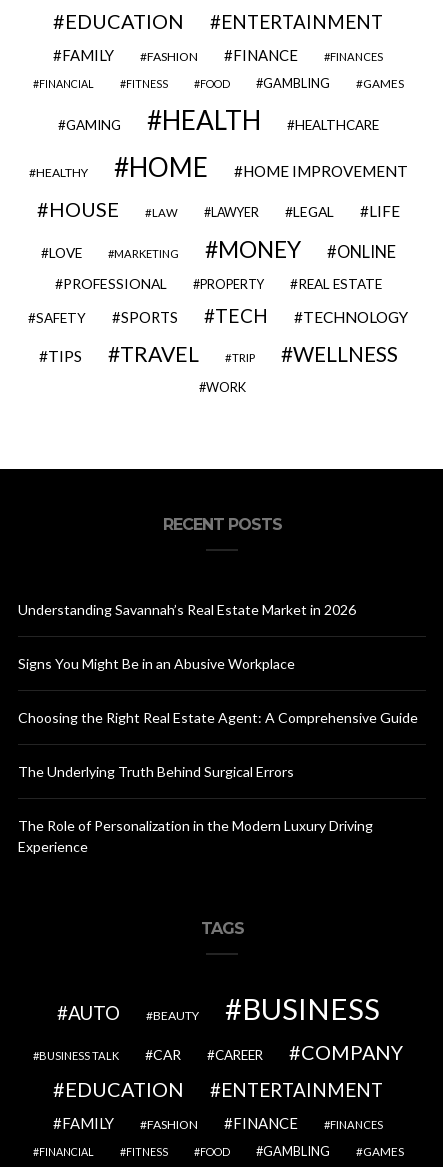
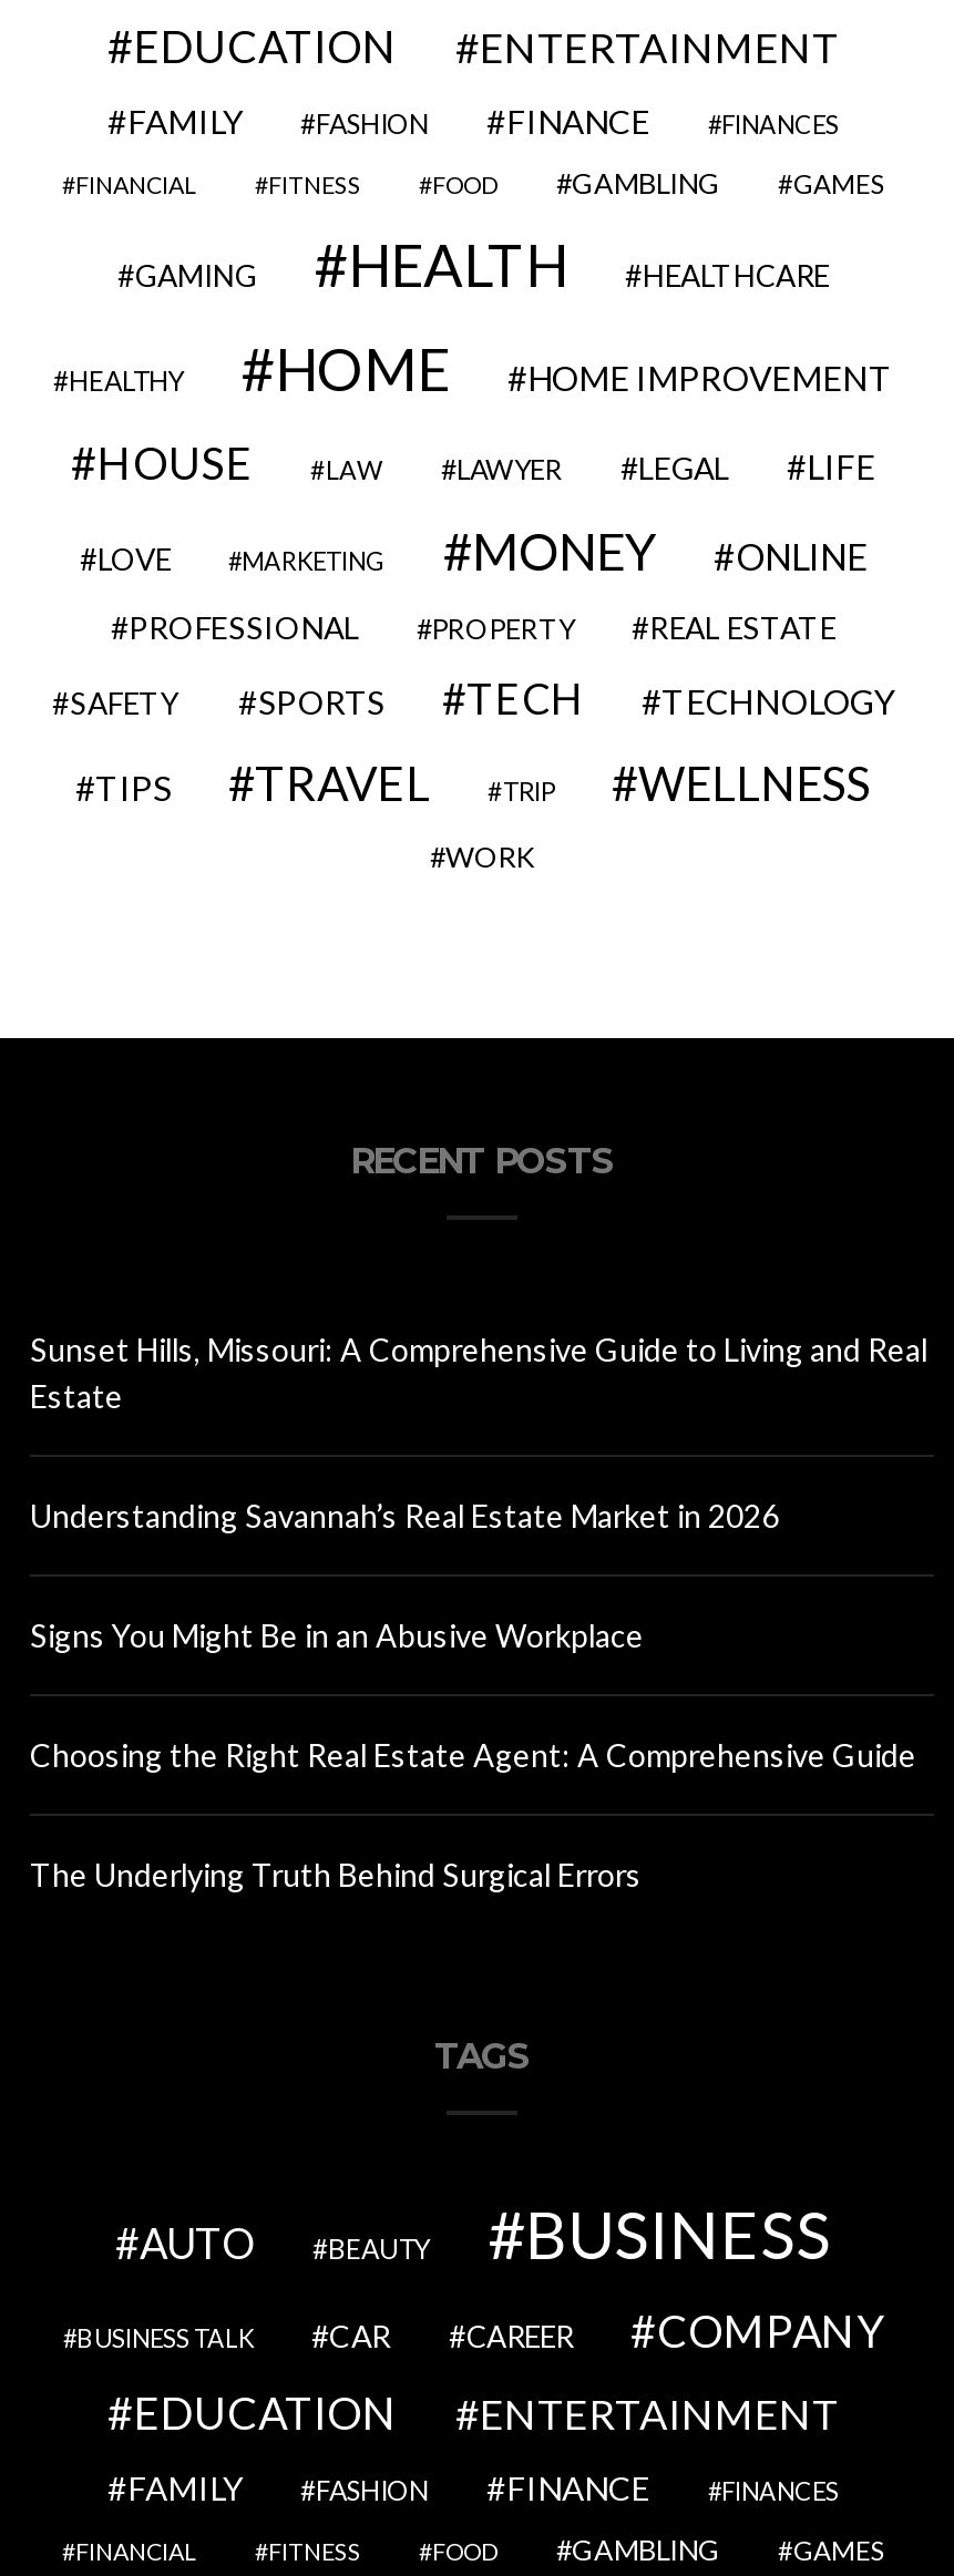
none -> [30,1331,927,1415] Sunset Hills, Missouri: A Comprehensive Guide to Living and Real | Estate
moved [18,601,418,780] -> [30,1497,916,1893]: Understanding Savannah’s Real Estate Market in 2026 | Signs You Might Be in an Abusive Workplace | Choosing the Right Real Estate Agent: A Comprehensive Guide | The Underlying Truth Behind Surgical Errors
[18,817,373,855] The Role of Personalization in the Modern Luxury Driving | Experience -> none

